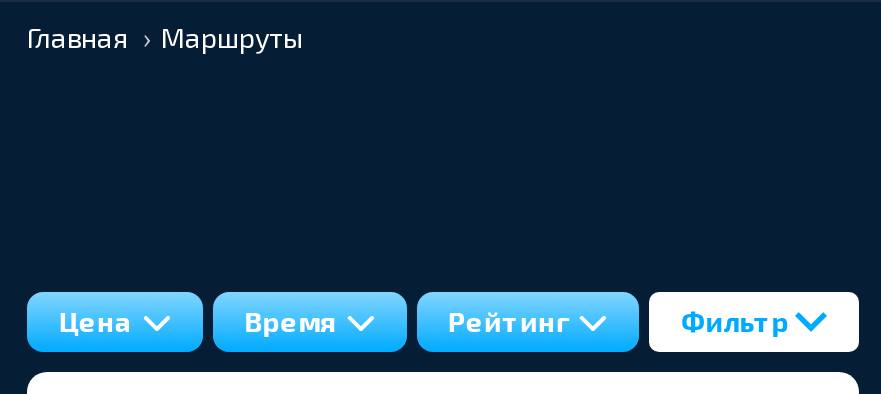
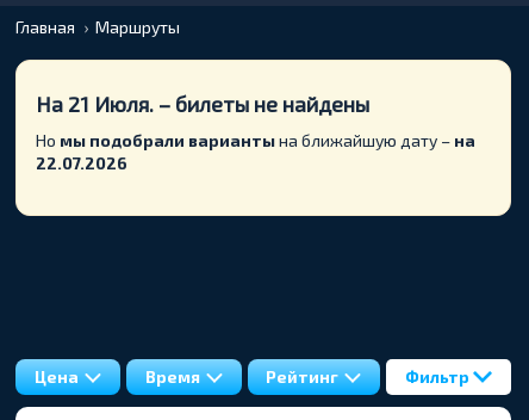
none -> [14,58,512,217] [image] | На 21 Июля. – билеты не найдены | Но мы подобрали варианты на ближайшую дату – на | 22.07.2026

